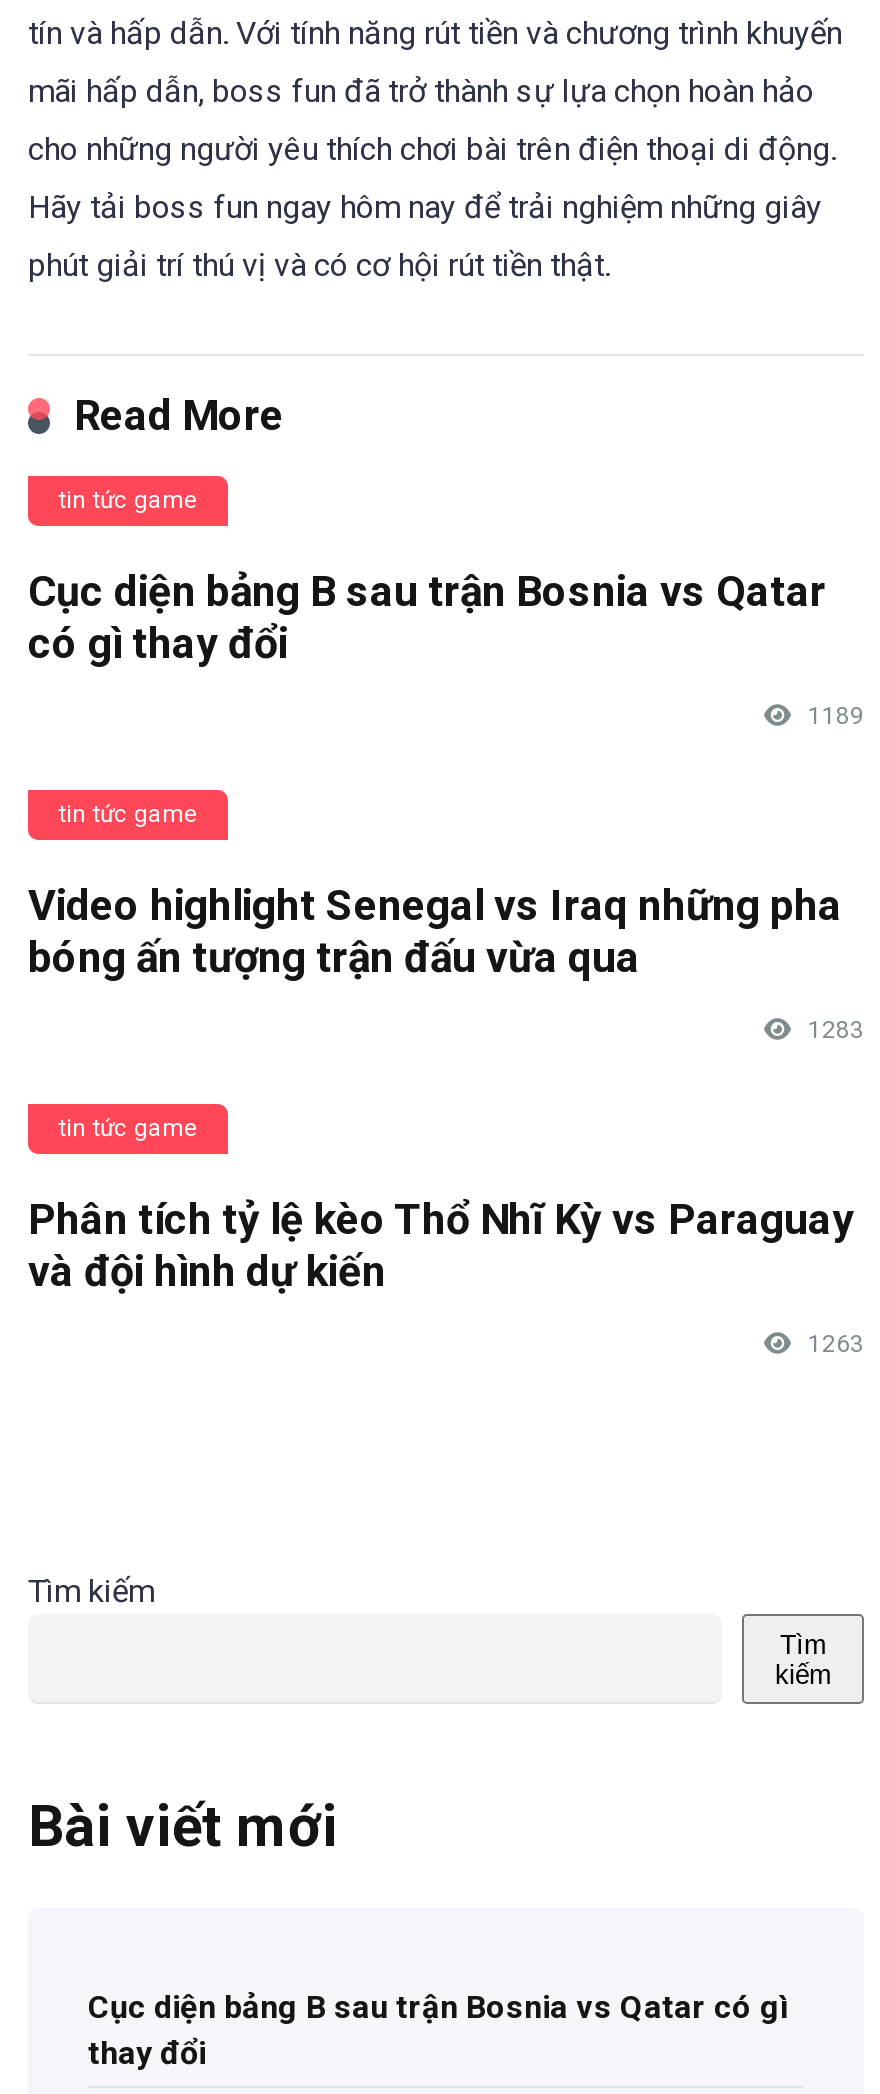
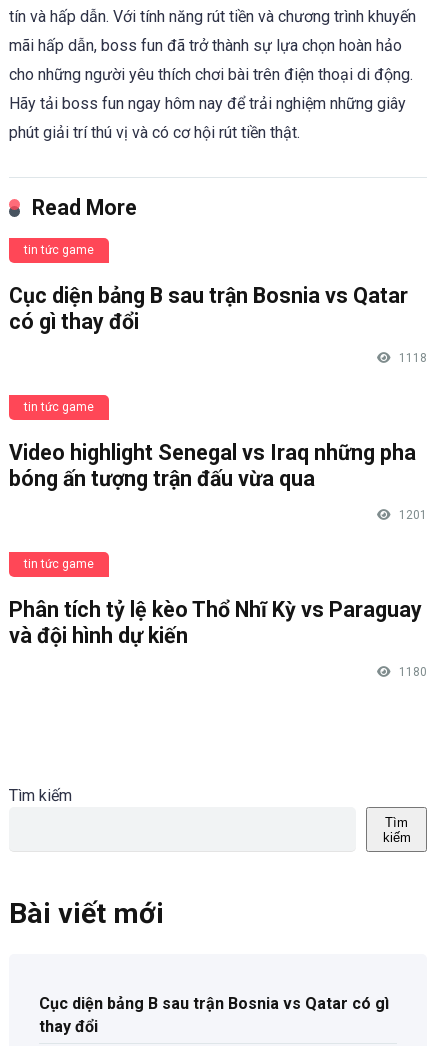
[802,702,864,730] 1189 -> [396,351,427,365] 1118
[802,1016,864,1044] 1283 -> [396,508,427,522] 1201
[802,1330,864,1358] 1263 -> [396,665,427,679] 1180

